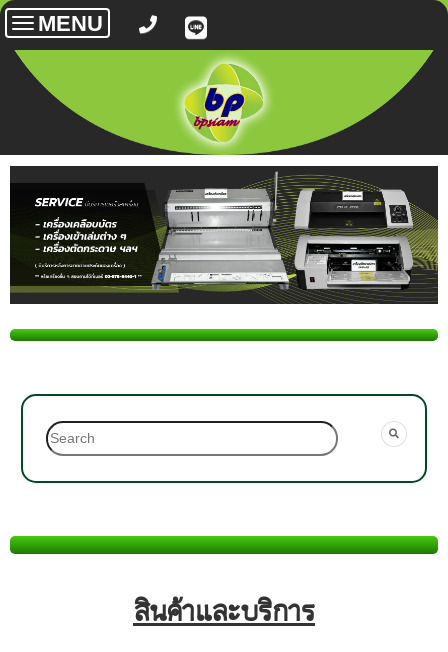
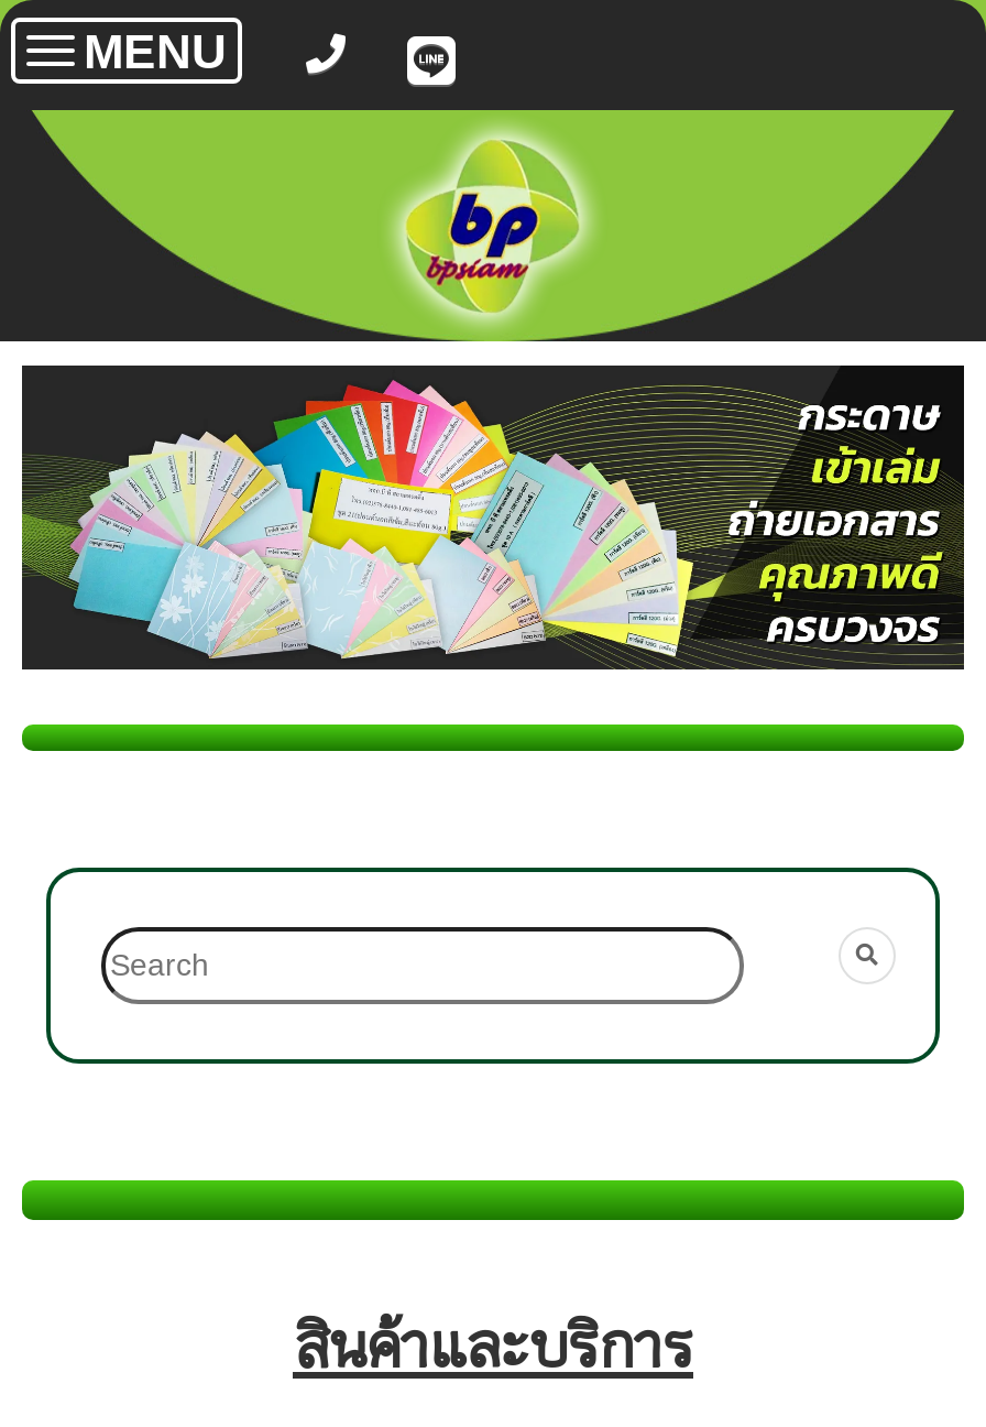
[9,171,439,299] [image] -> [20,379,962,661] [image]

